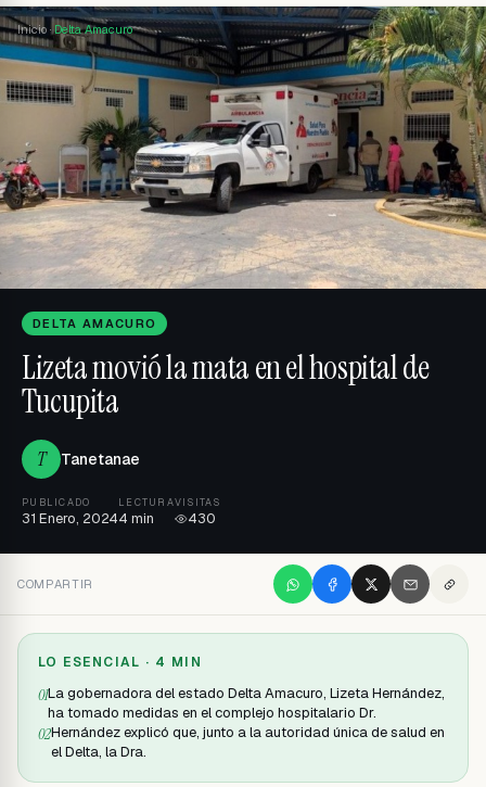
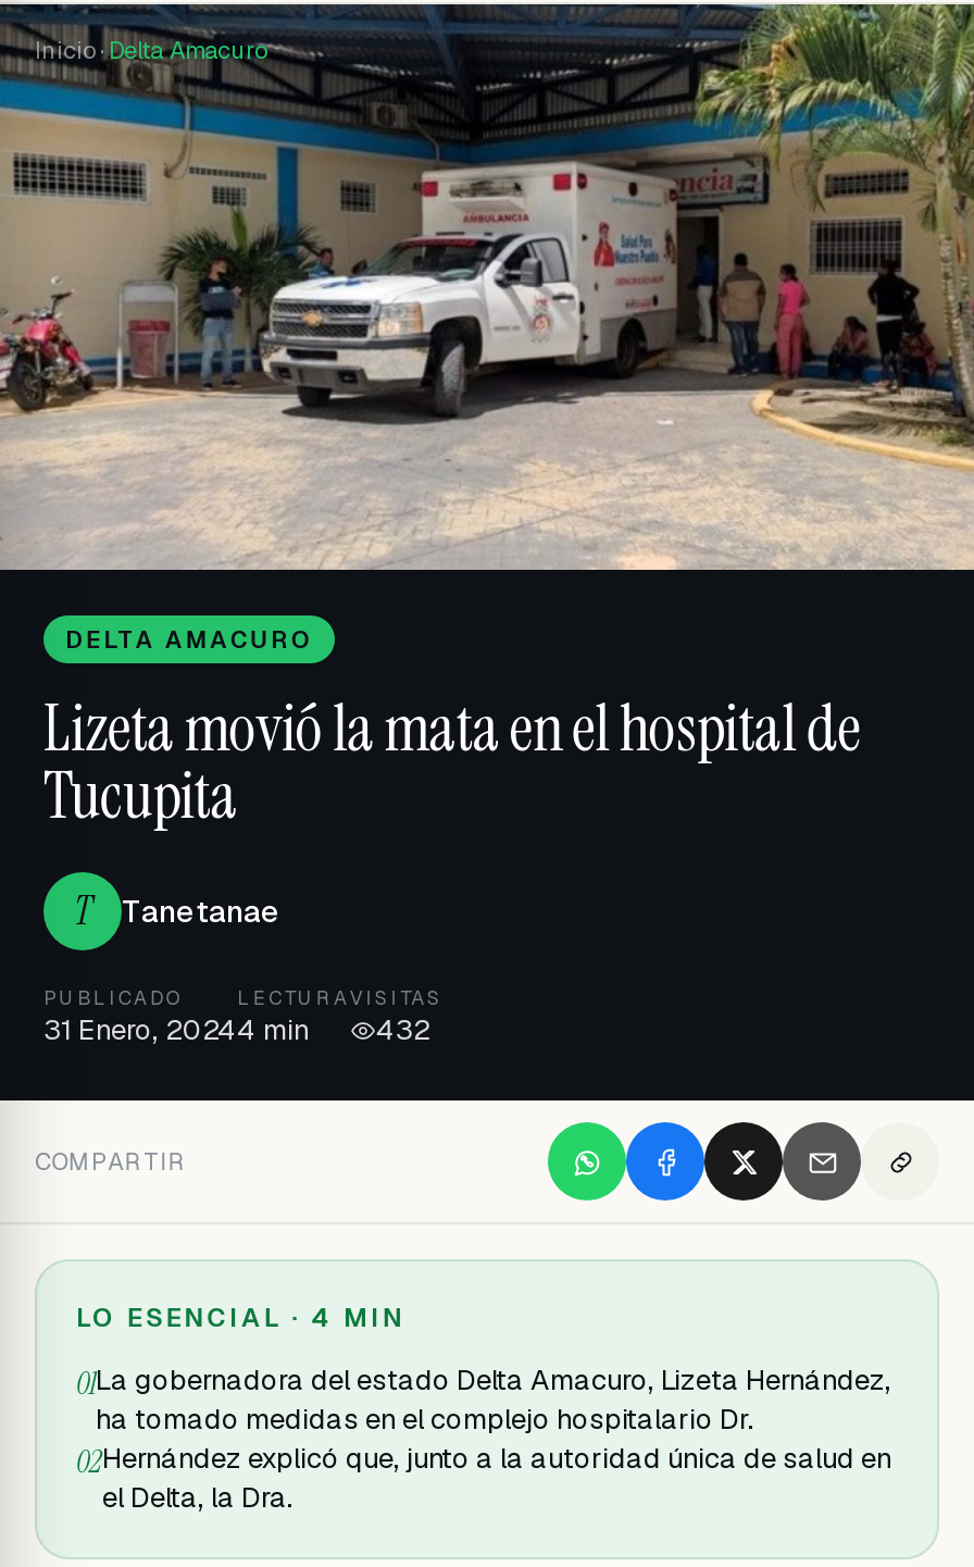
[22,509,216,528] 31 Enero, 2024 4 min 430 -> [43,1011,430,1048] 31 Enero, 2024 4 min 432

